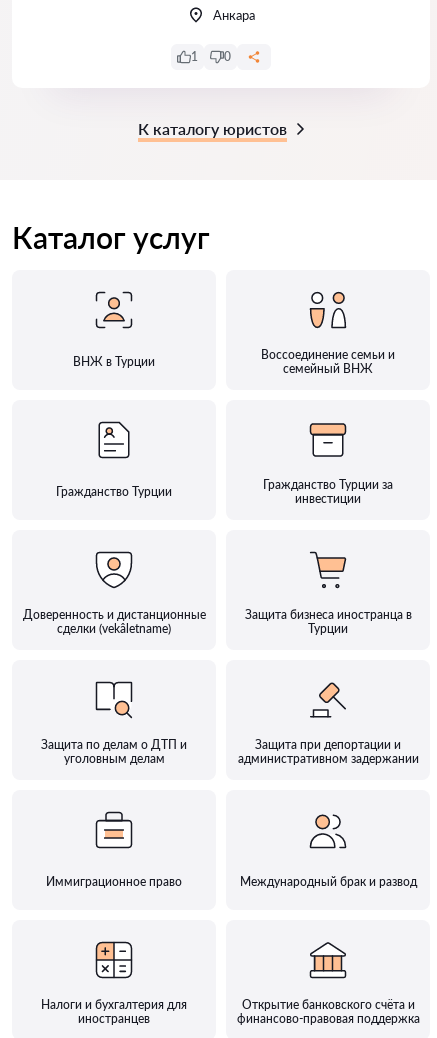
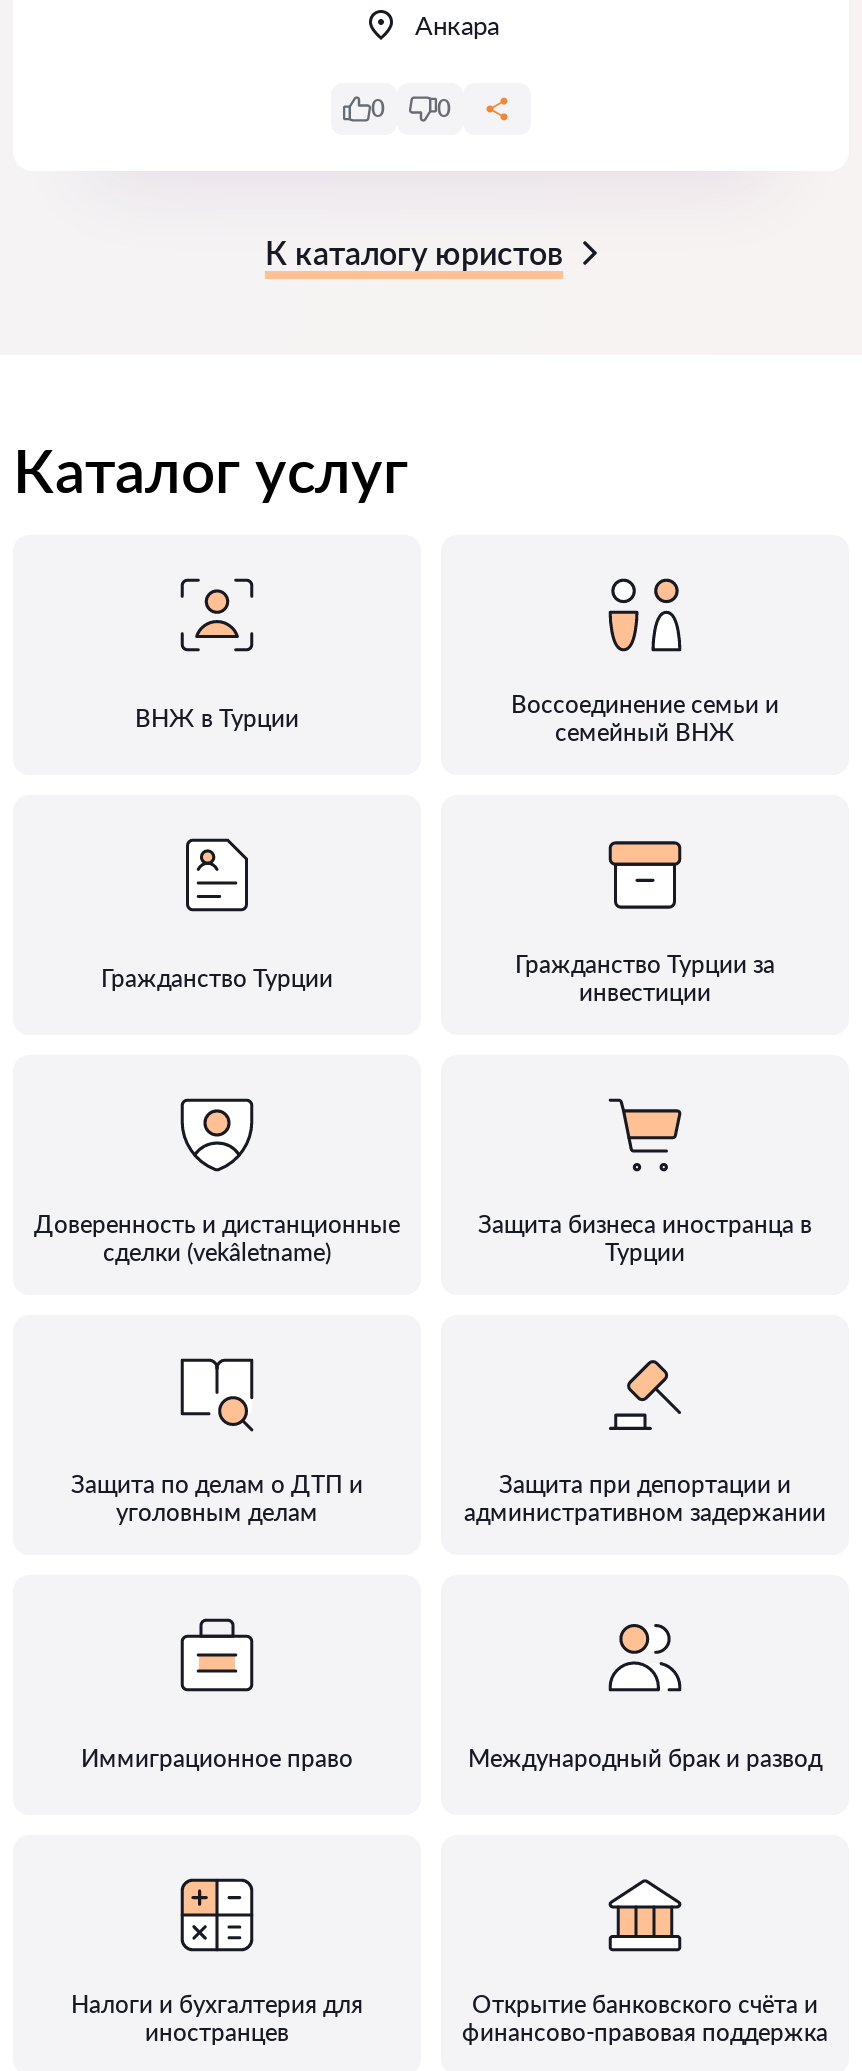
[191,49,198,64] 1 -> [371,93,385,123] 0

